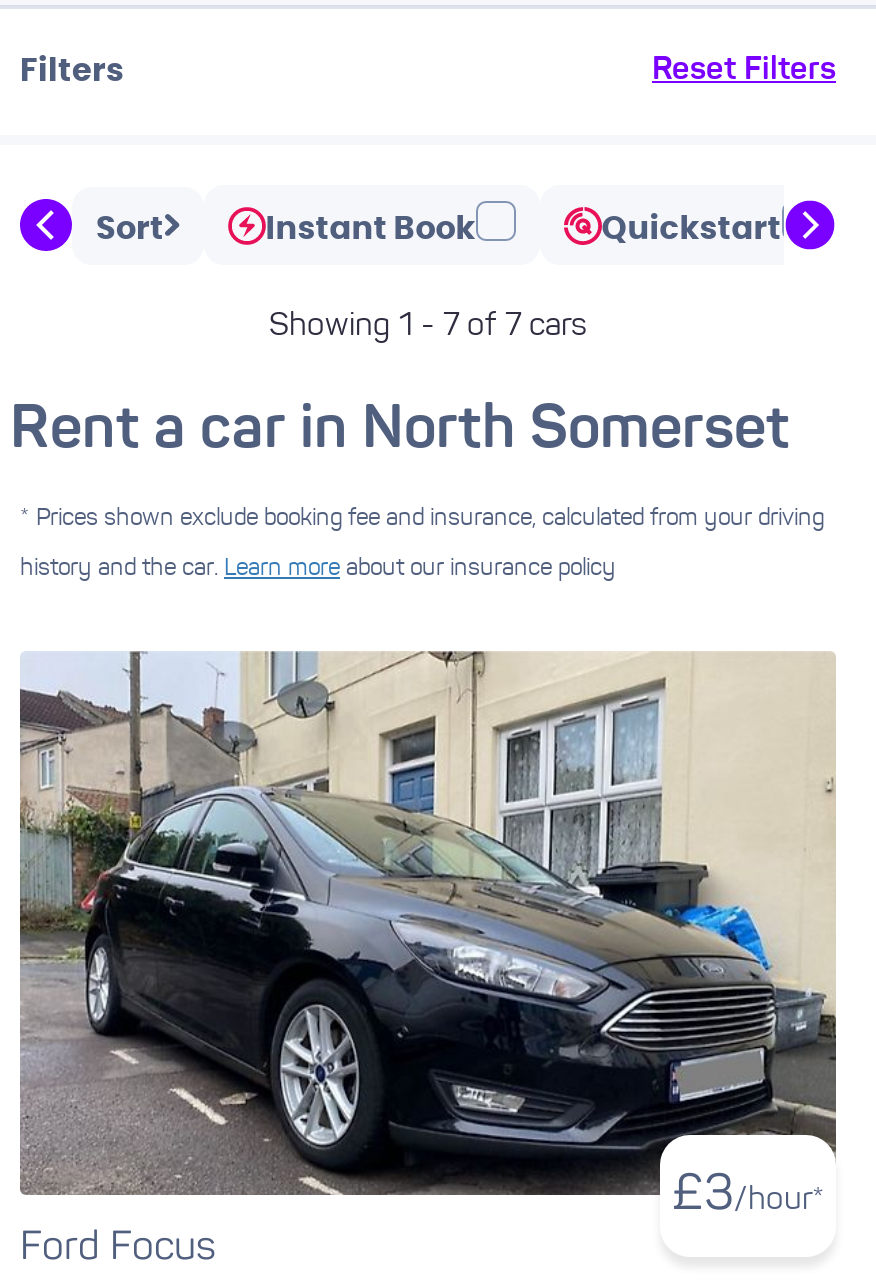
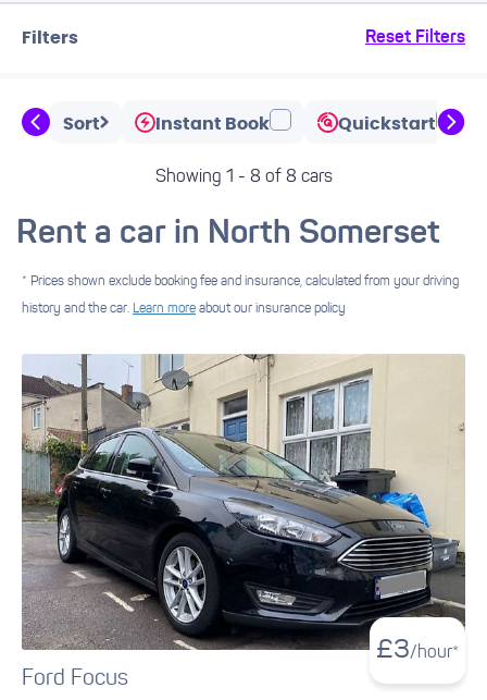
[269,311,587,343] Showing 1 - 7 of 7 cars -> [155,169,332,186] Showing 1 - 8 of 8 cars

